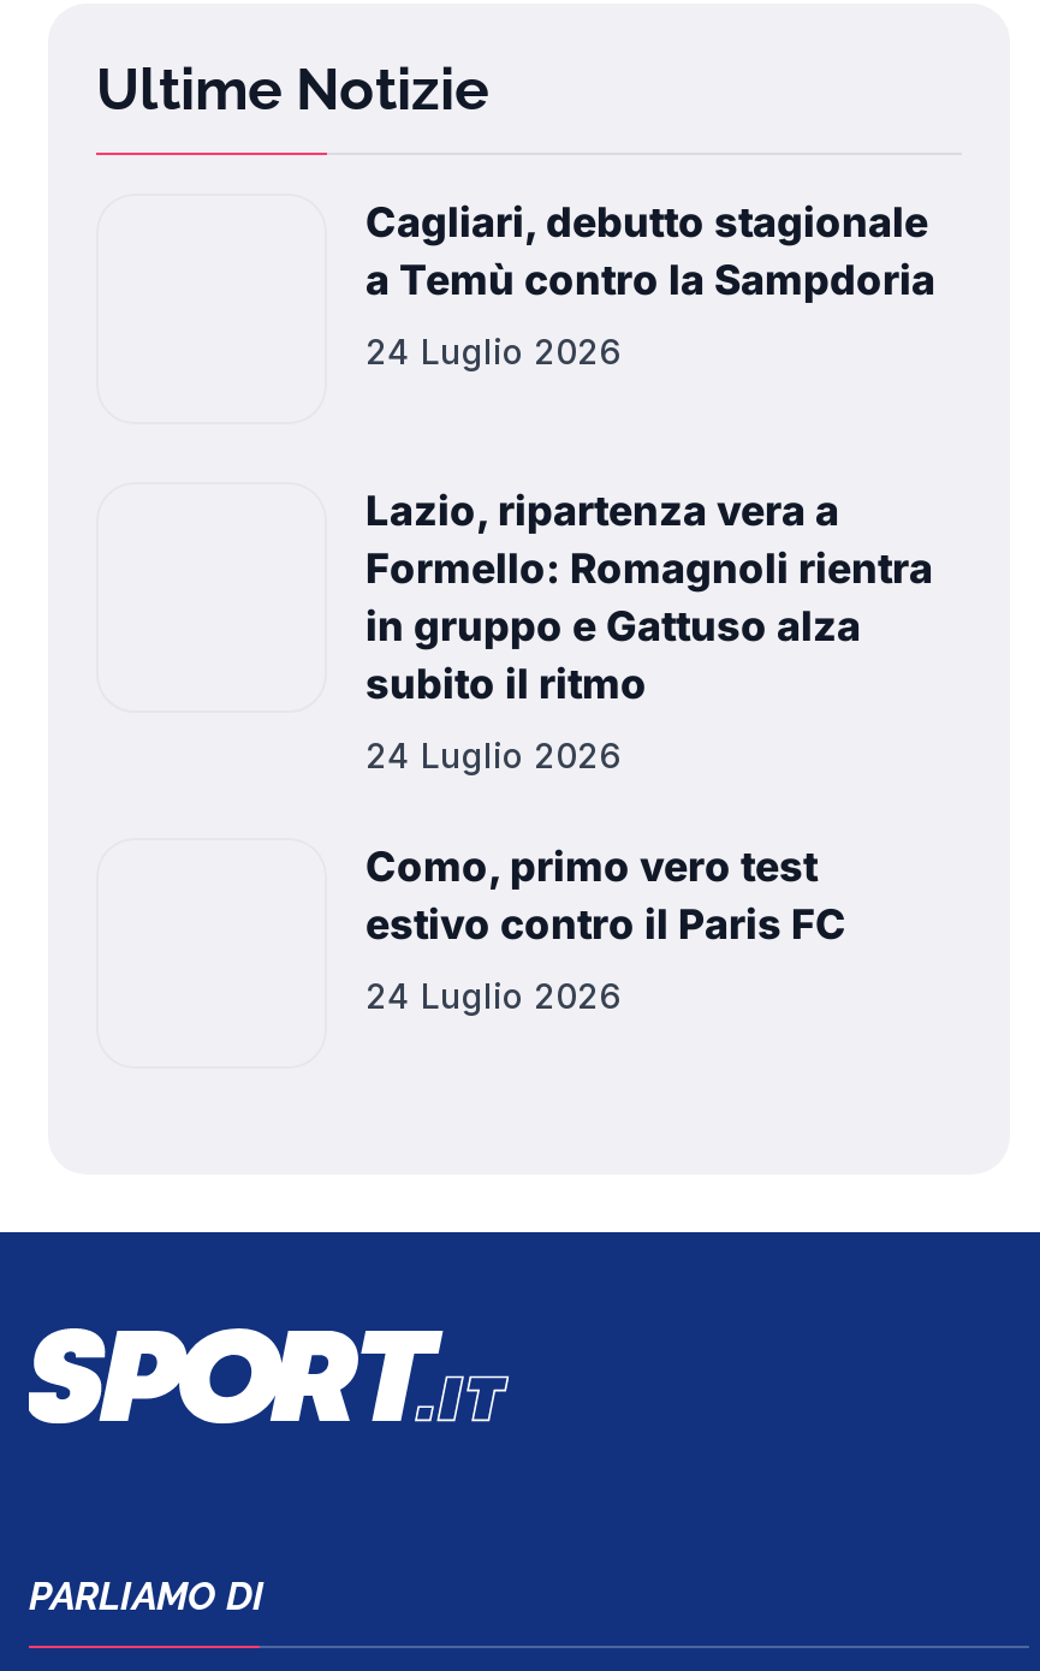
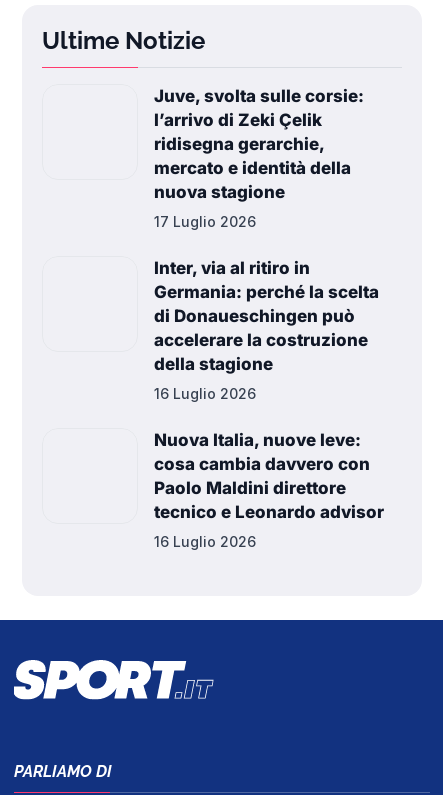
[366,198,935,304] Cagliari, debutto stagionale | a Temù contro la Sampdoria -> [154,86,364,202] Juve, svolta sulle corsie: | l’arrivo di Zeki Çelik | ridisegna gerarchie, | mercato e identità della | nuova stagione
[366,331,620,371] 24 Luglio 2026 -> [154,213,256,230] 17 Luglio 2026
[366,487,933,708] Lazio, ripartenza vera a | Formello: Romagnoli rientra | in gruppo e Gattuso alza | subito il ritmo -> [154,258,379,374] Inter, via al ritiro in | Germania: perché la scelta | di Donaueschingen può | accelerare la costruzione | della stagione
[366,735,620,775] 24 Luglio 2026 -> [154,385,256,402] 16 Luglio 2026
[366,843,846,949] Como, primo vero test | estivo contro il Paris FC -> [154,430,384,522] Nuova Italia, nuove leve: | cosa cambia davvero con | Paolo Maldini direttore | tecnico e Leonardo advisor
[366,975,620,1016] 24 Luglio 2026 -> [154,533,256,550] 16 Luglio 2026

